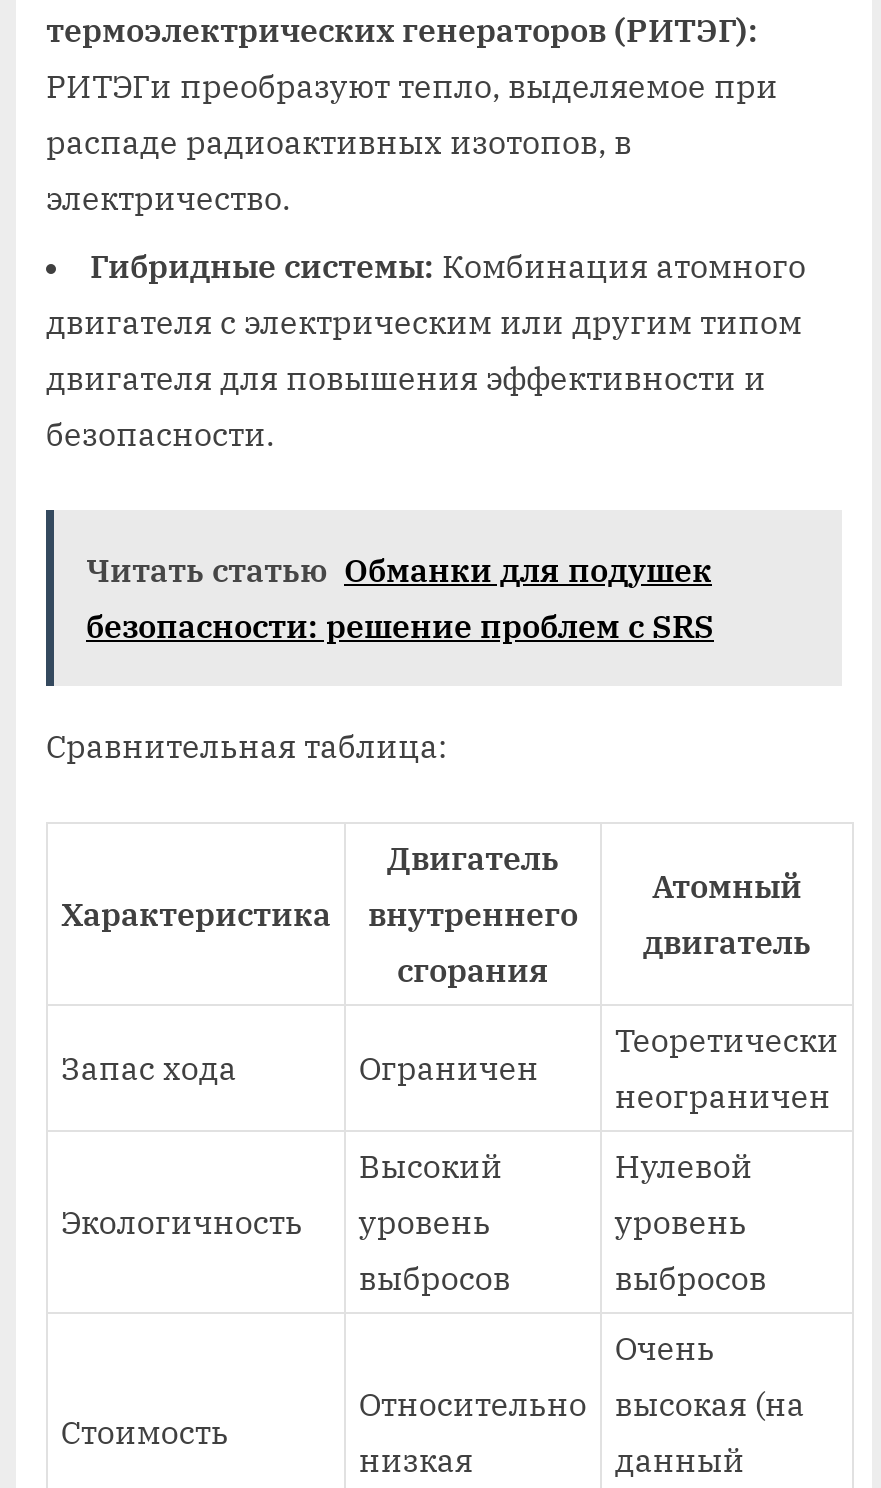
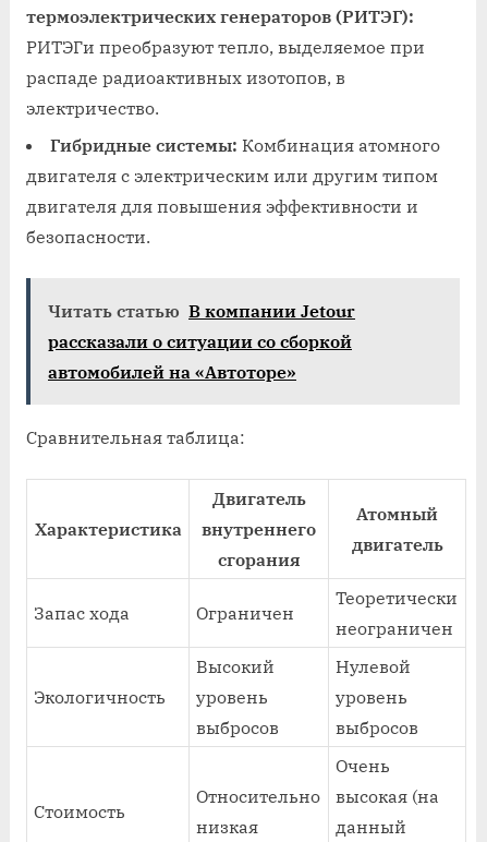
[86,551,714,647] Читать статью Обманки для подушек | безопасности: решение проблем с SRS -> [48,300,355,383] Читать статью В компании Jetour | рассказали о ситуации со сборкой | автомобилей на «Автоторе»

